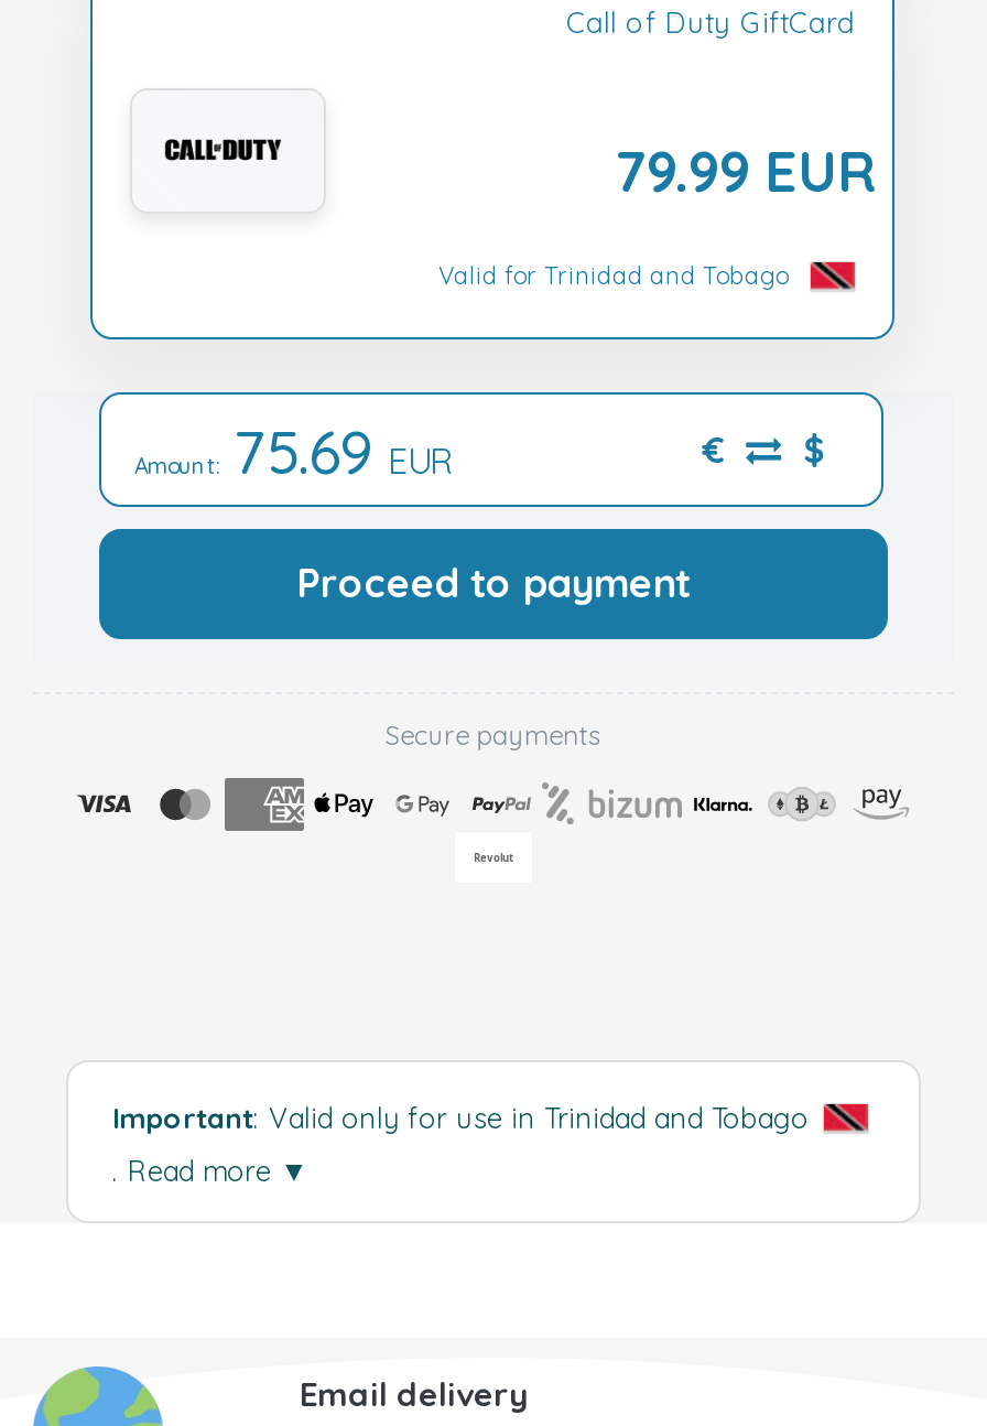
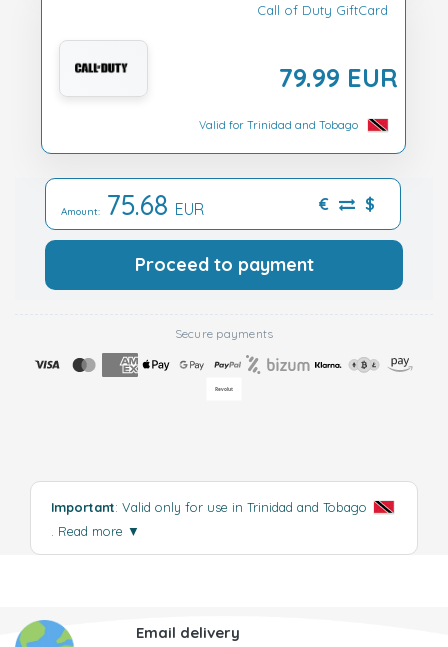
[134,414,452,489] Amount: 75.69 EUR -> [61,188,204,222] Amount: 75.68 EUR

